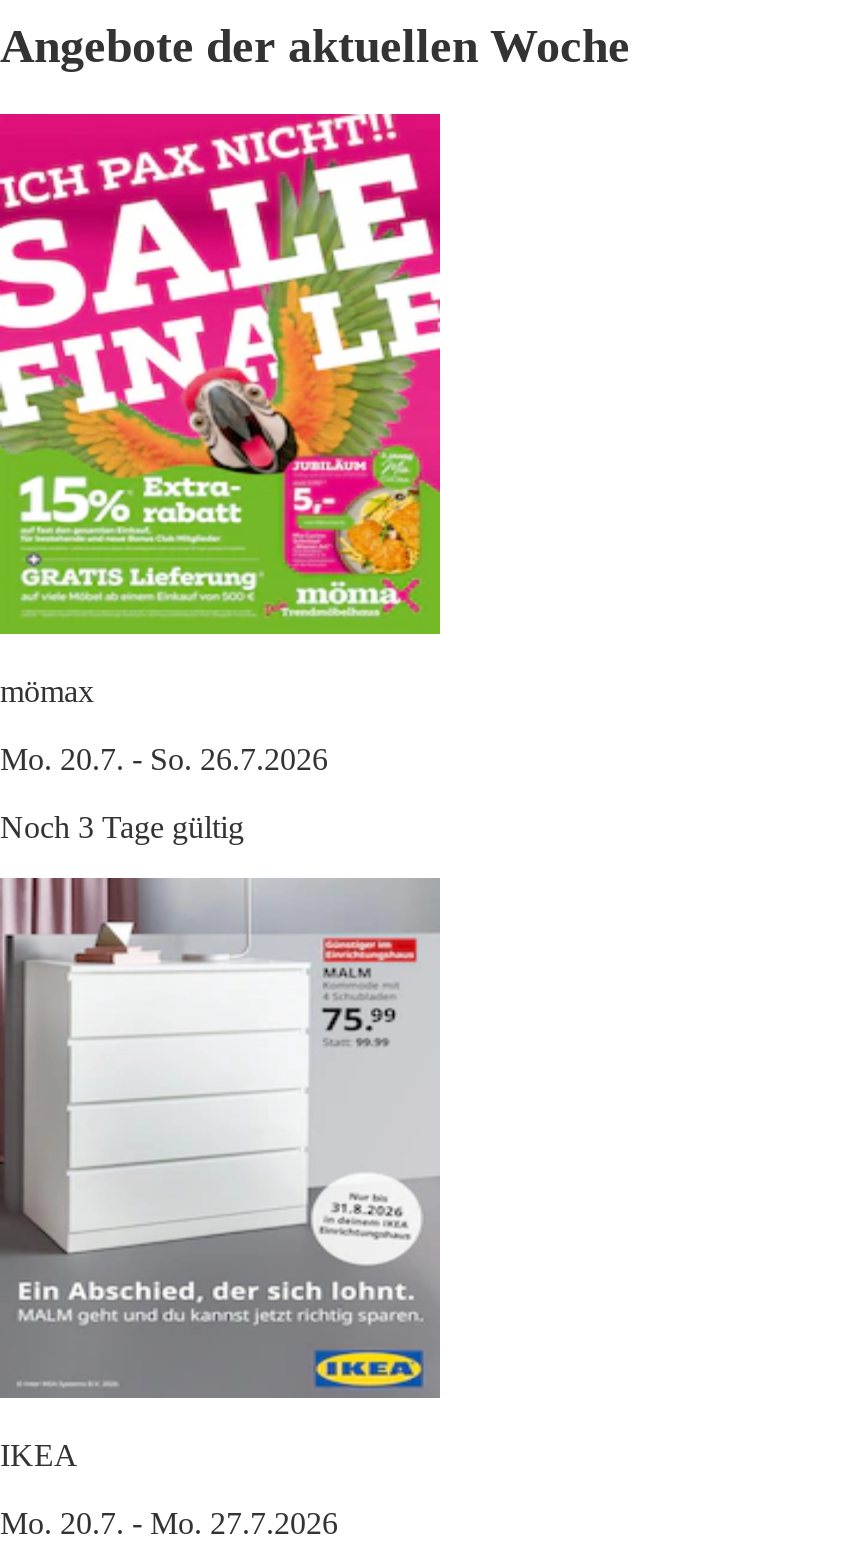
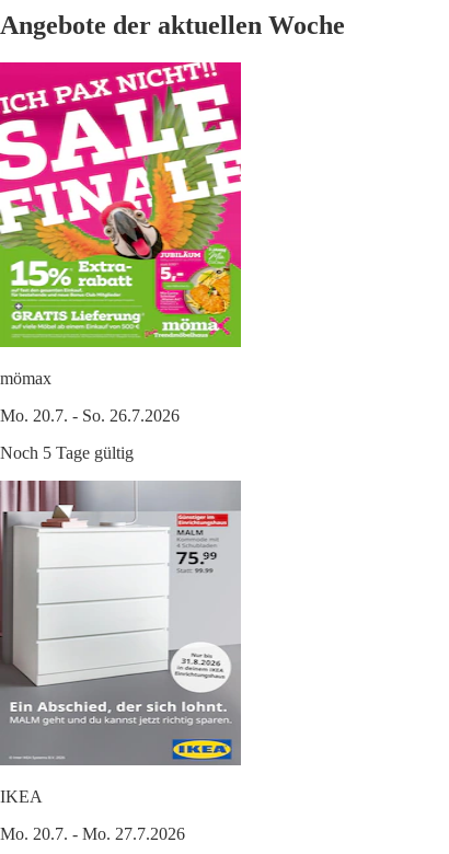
[0,810,244,844] Noch 3 Tage gültig -> [0,444,134,462] Noch 5 Tage gültig

